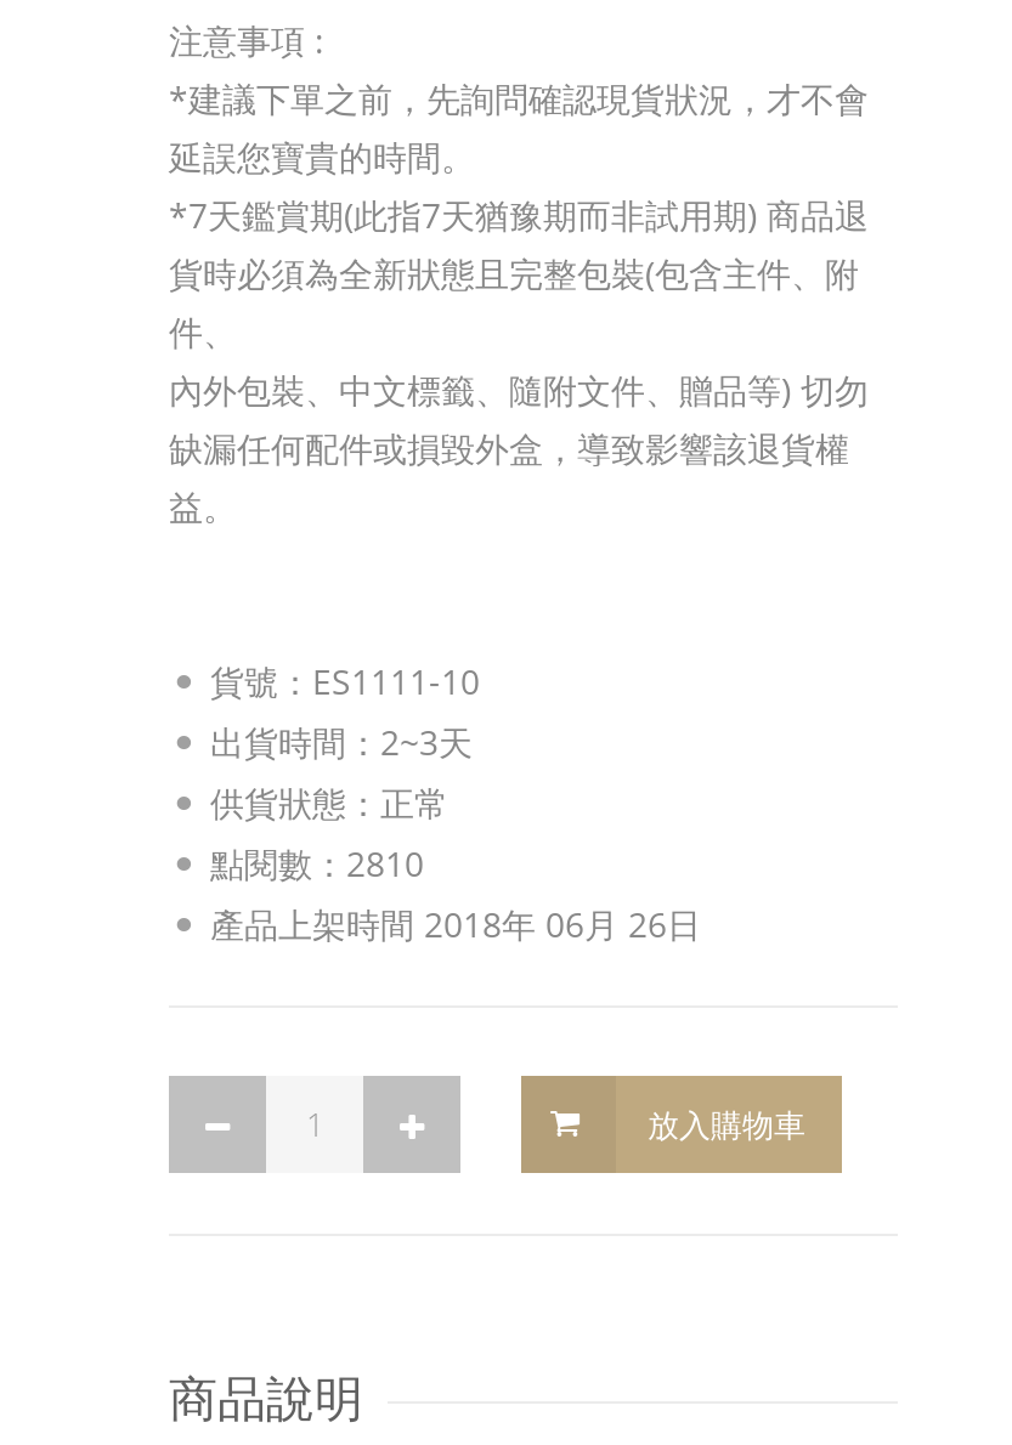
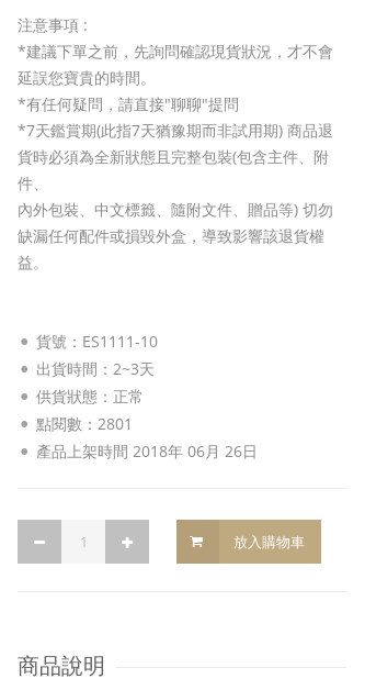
none -> [18,93,239,114] *有任何疑問，請直接"聊聊"提問
[210,840,424,886] 點閱數：2810 -> [36,413,133,434] 點閱數：2801

